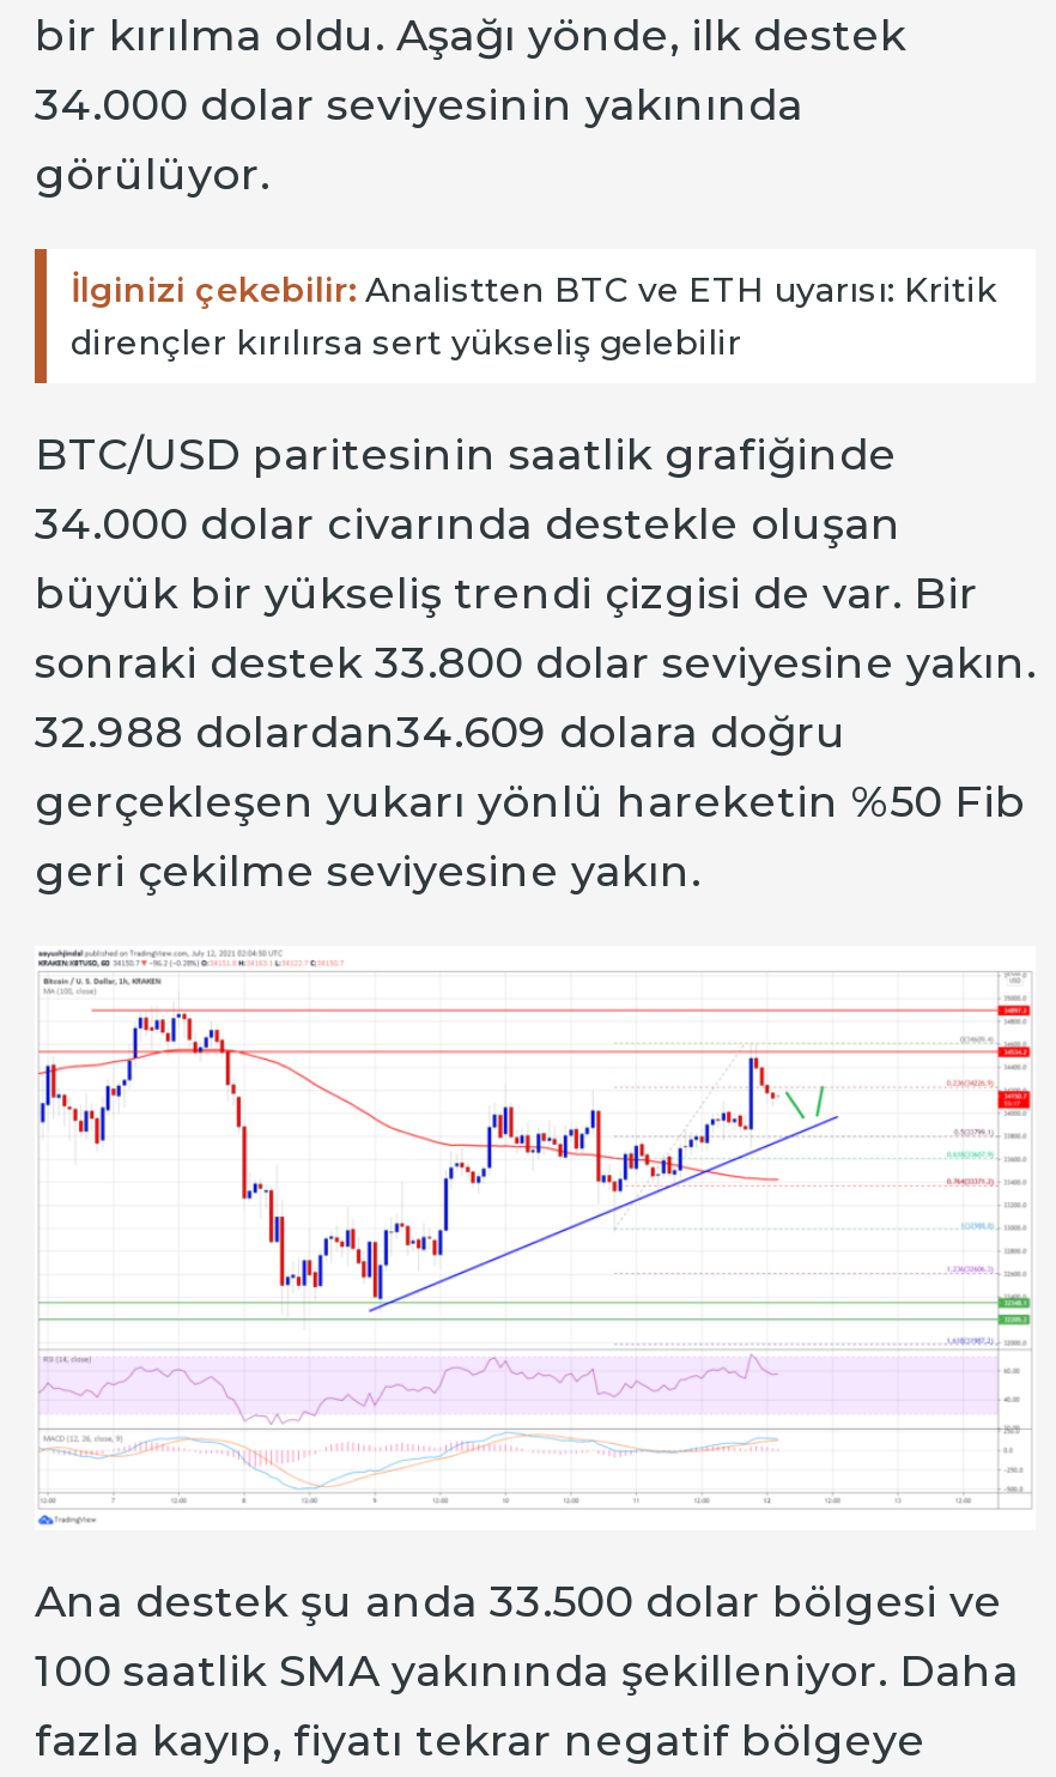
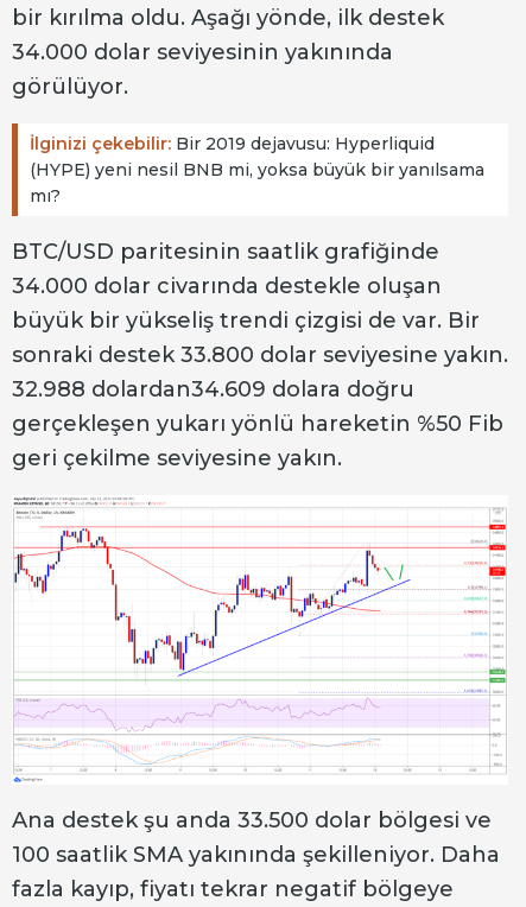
[71,269,997,365] İlginizi çekebilir: Analistten BTC ve ETH uyarısı: Kritik | dirençler kırılırsa sert yükseliş gelebilir -> [30,133,484,207] İlginizi çekebilir: Bir 2019 dejavusu: Hyperliquid | (HYPE) yeni nesil BNB mi, yoksa büyük bir yanılsama | mı?

